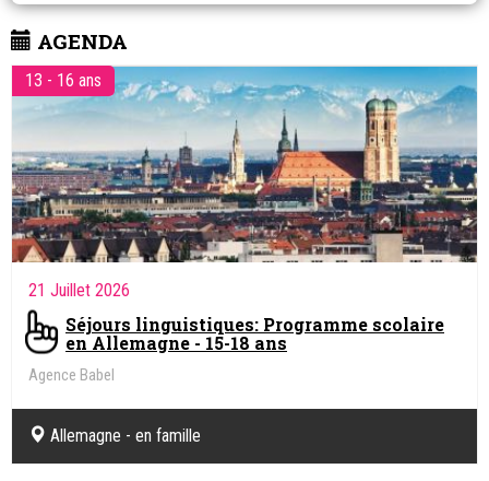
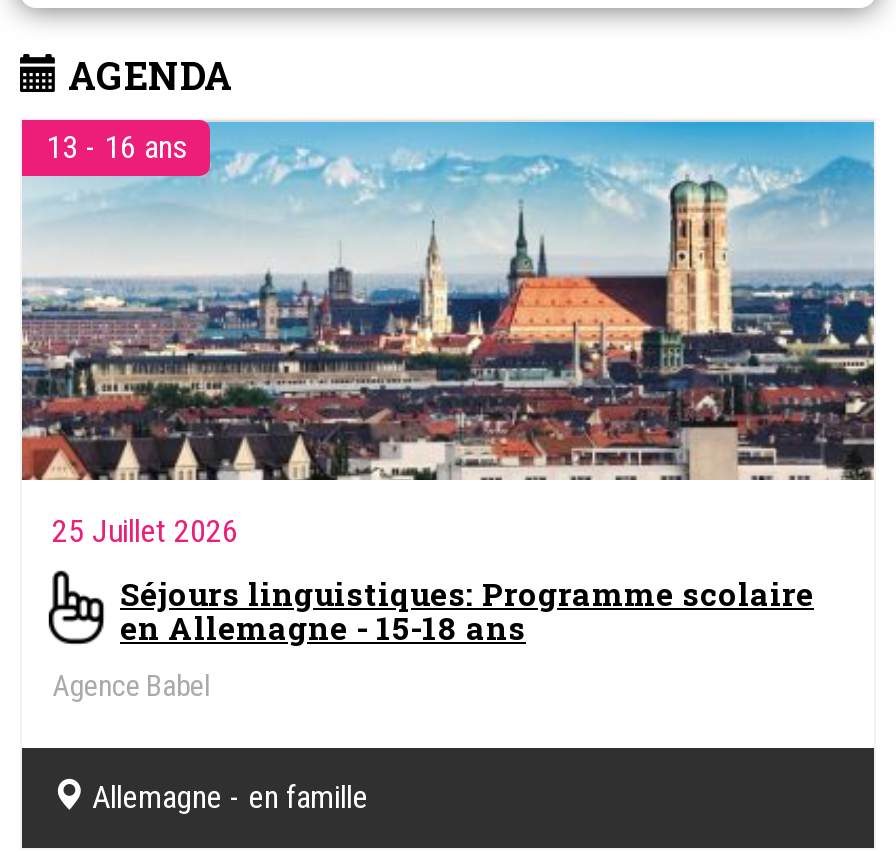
[28,280,130,300] 21 Juillet 2026 -> [52,512,238,550] 25 Juillet 2026

